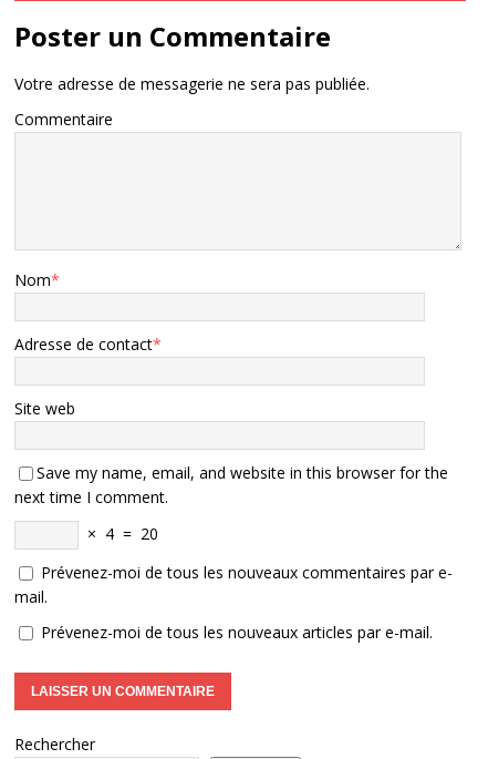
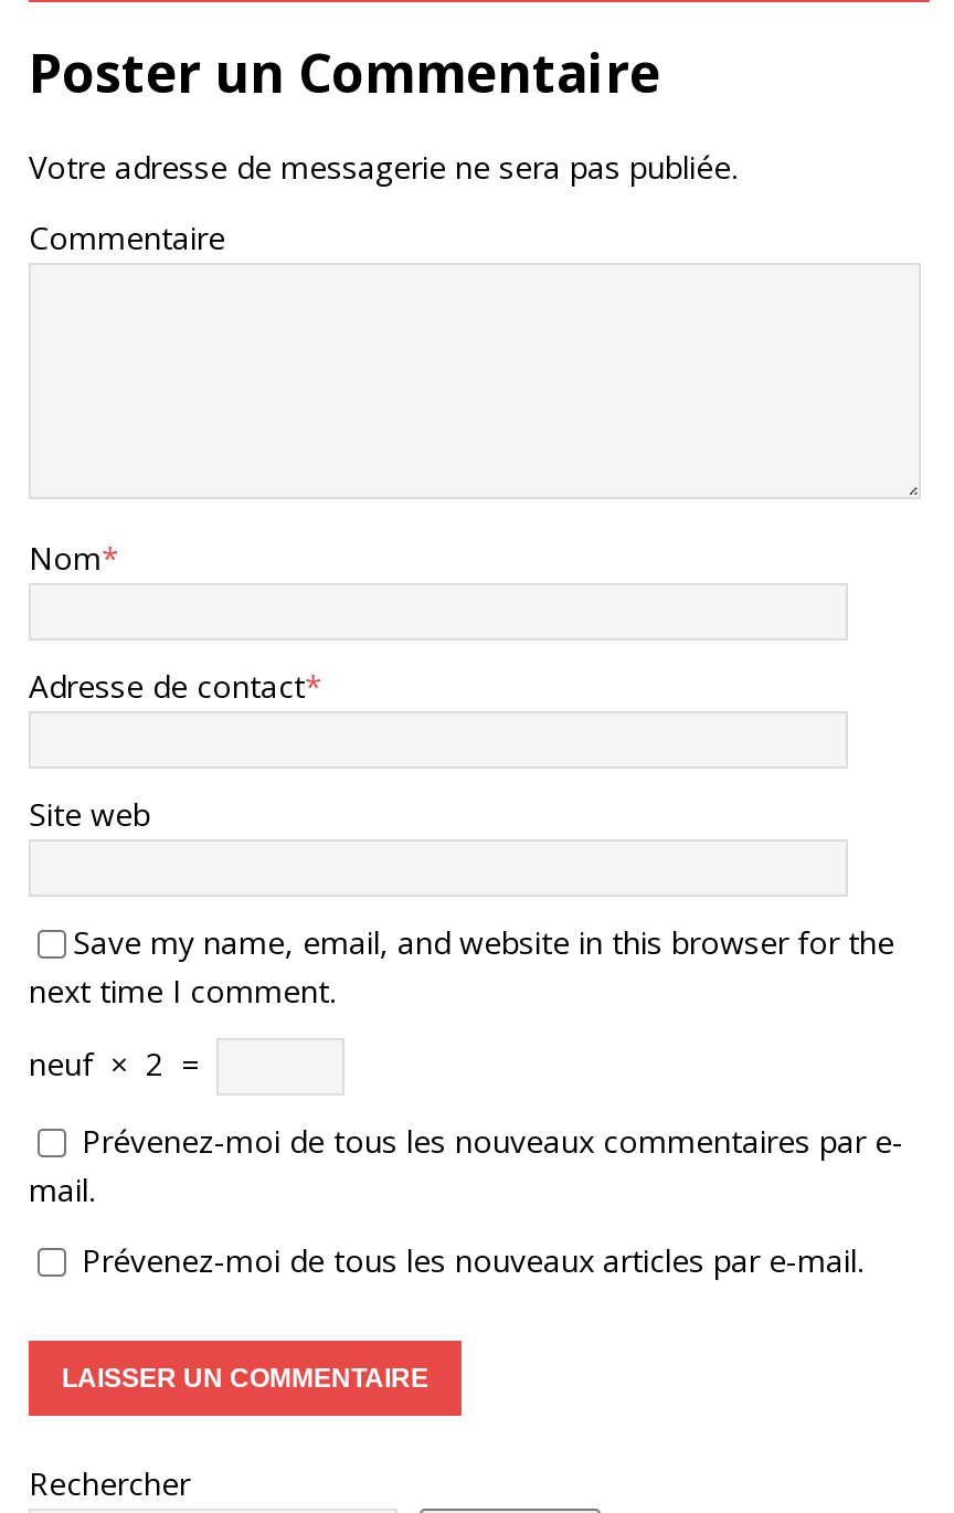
[83,522,158,543] × 4 = 20 -> [29,1041,208,1083] neuf × 2 =

